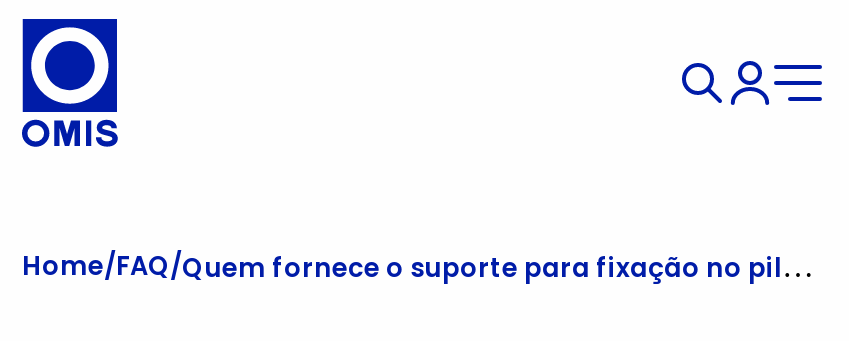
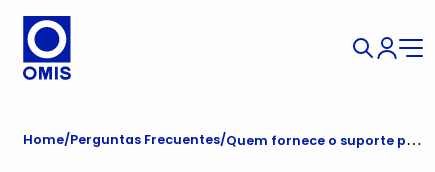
[22,249,170,283] Home FAQ -> [23,131,220,148] Home Perguntas Frecuentes

